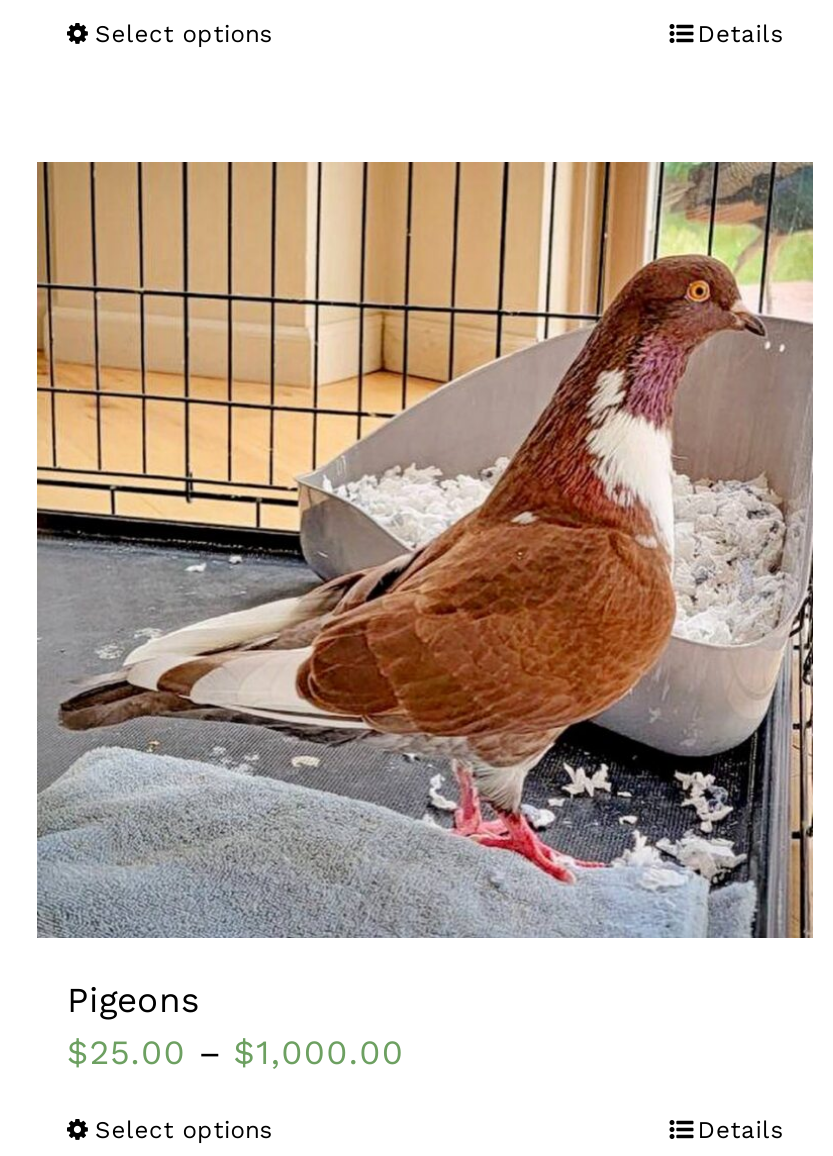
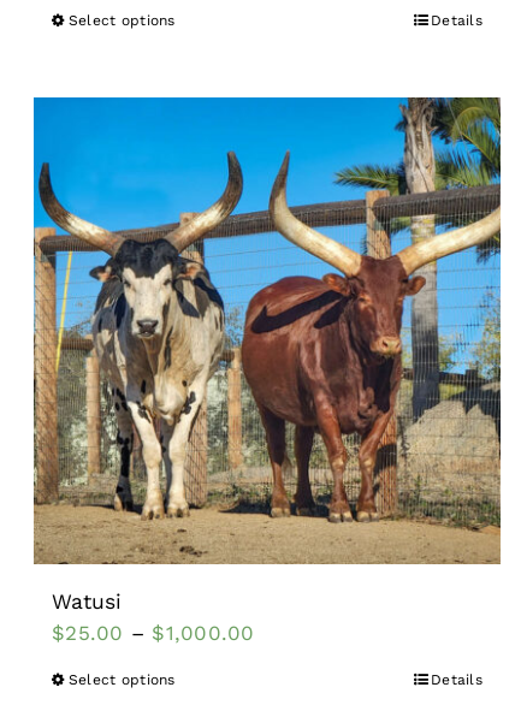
[35,160,815,1020] [image] | Pigeons -> [32,96,502,613] [image] | Watusi

